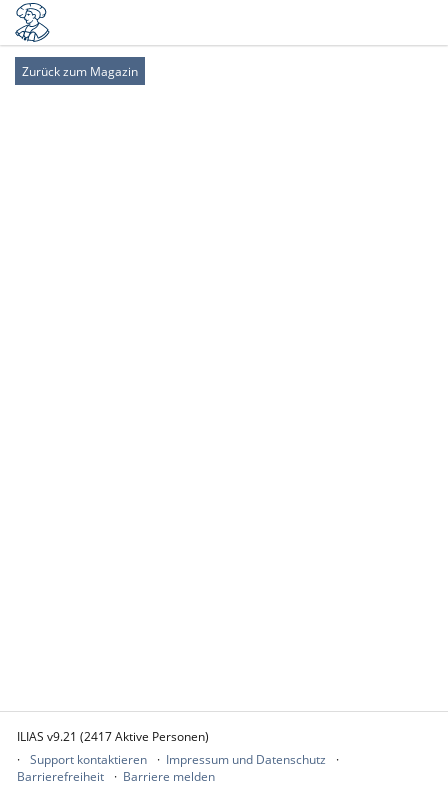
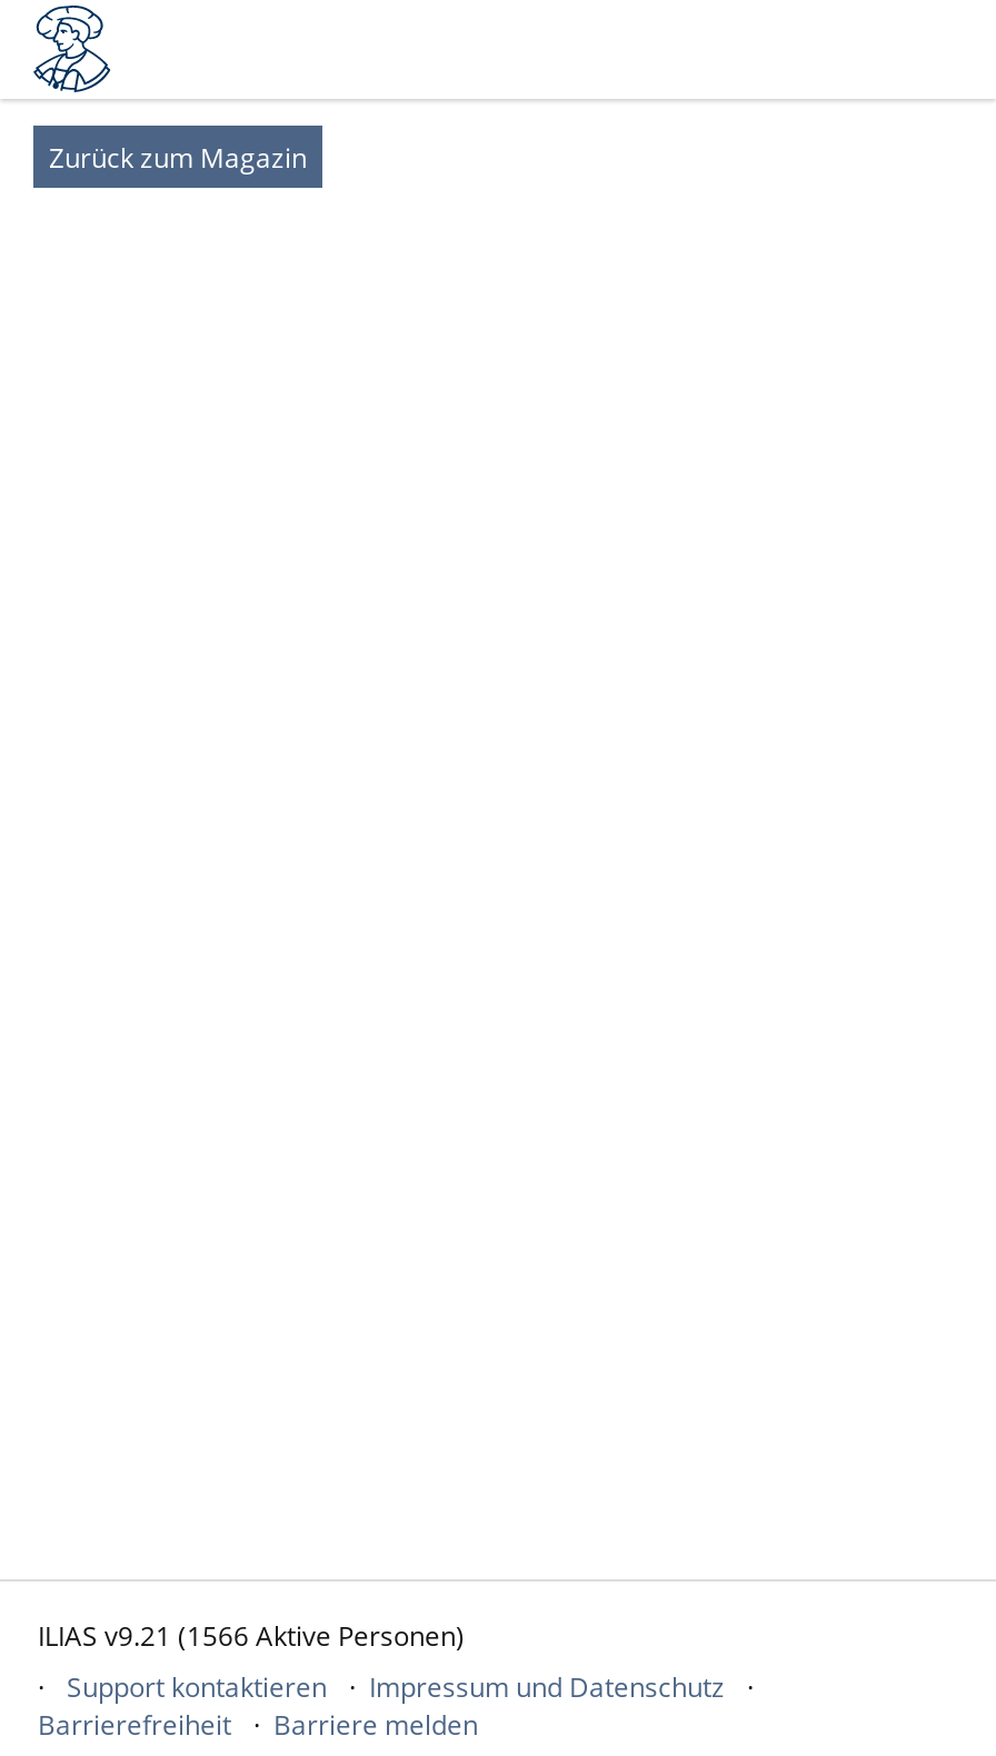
[17,728,209,745] ILIAS v9.21 (2417 Aktive Personen) -> [38,1617,465,1655] ILIAS v9.21 (1566 Aktive Personen)

